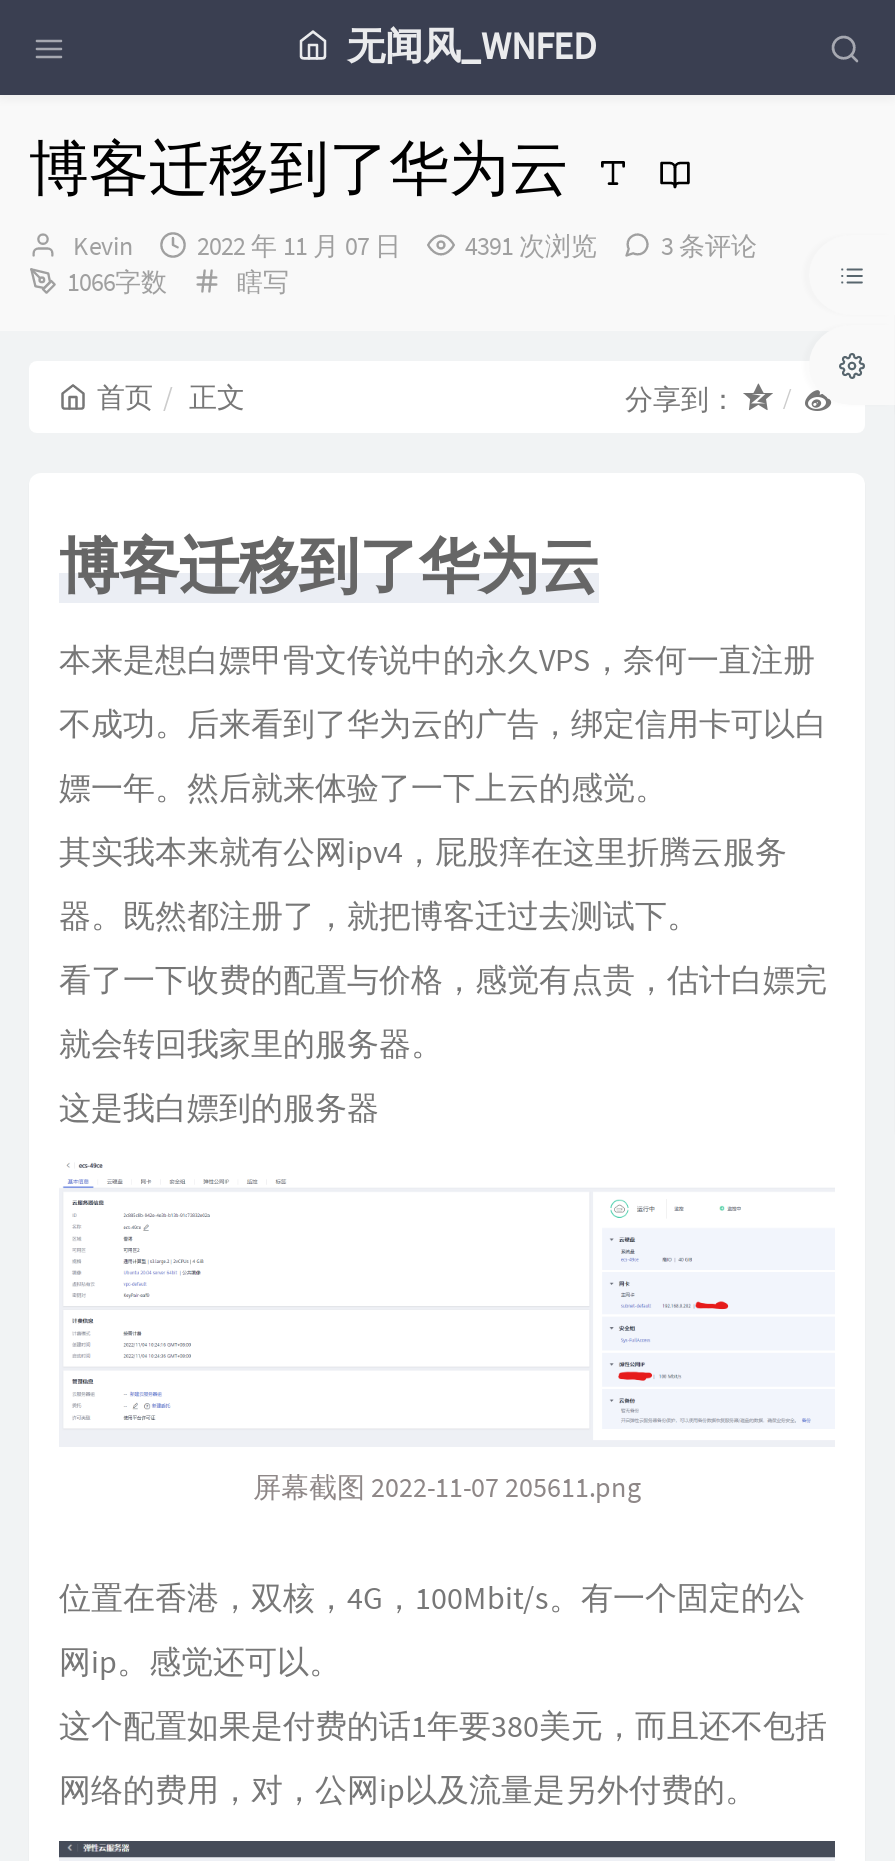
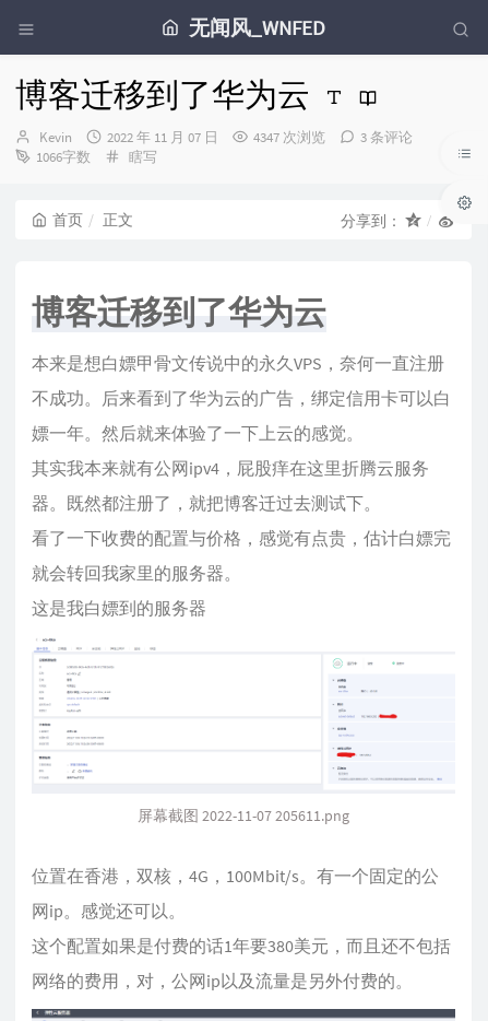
[465,229,597,263] 4391 次浏览 -> [253,128,325,146] 4347 次浏览

